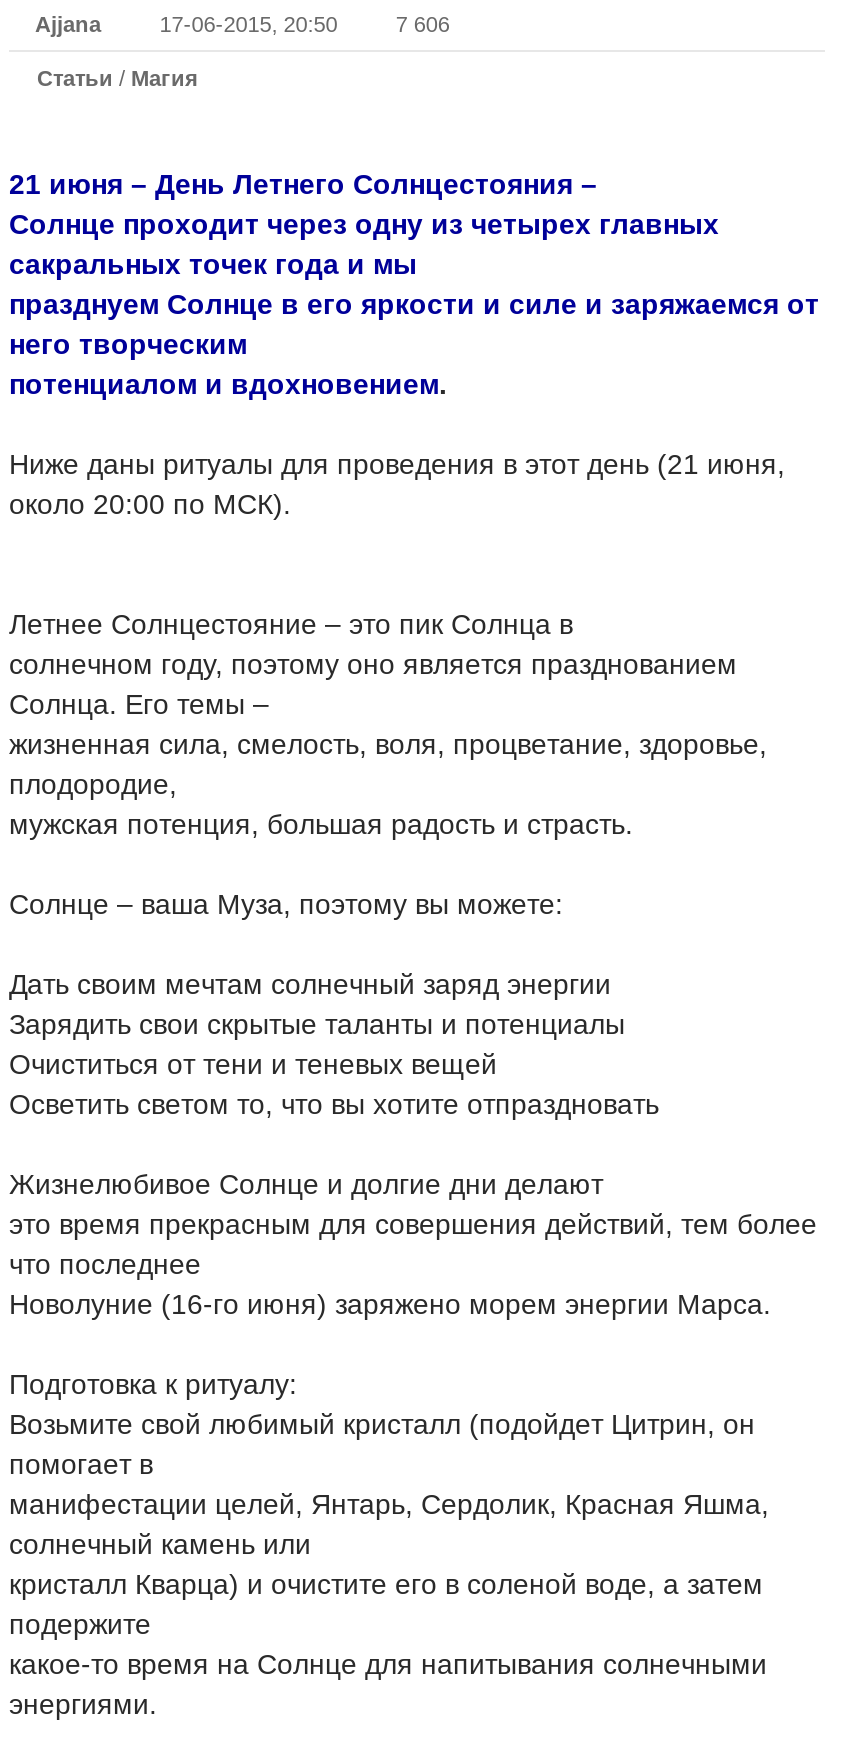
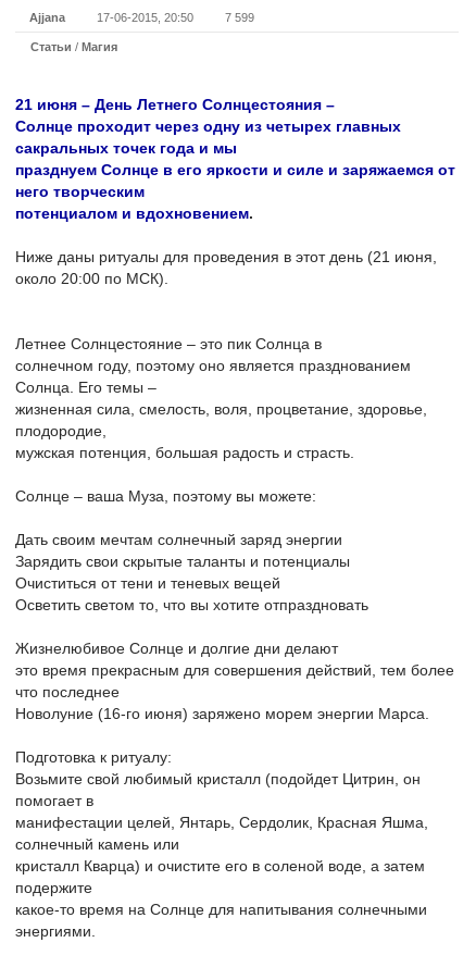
[396,12,450,36] 7 606 -> [225,11,255,24] 7 599

